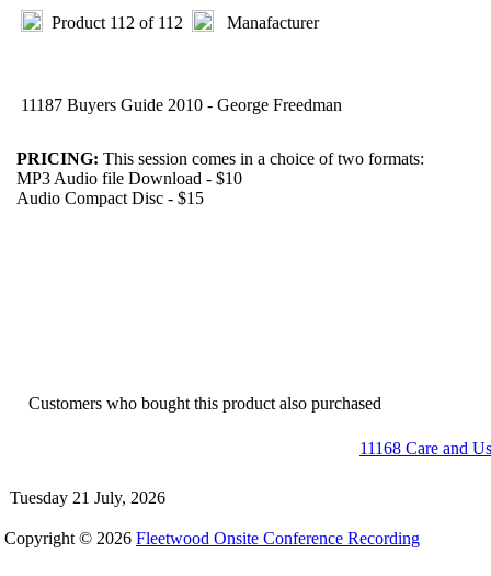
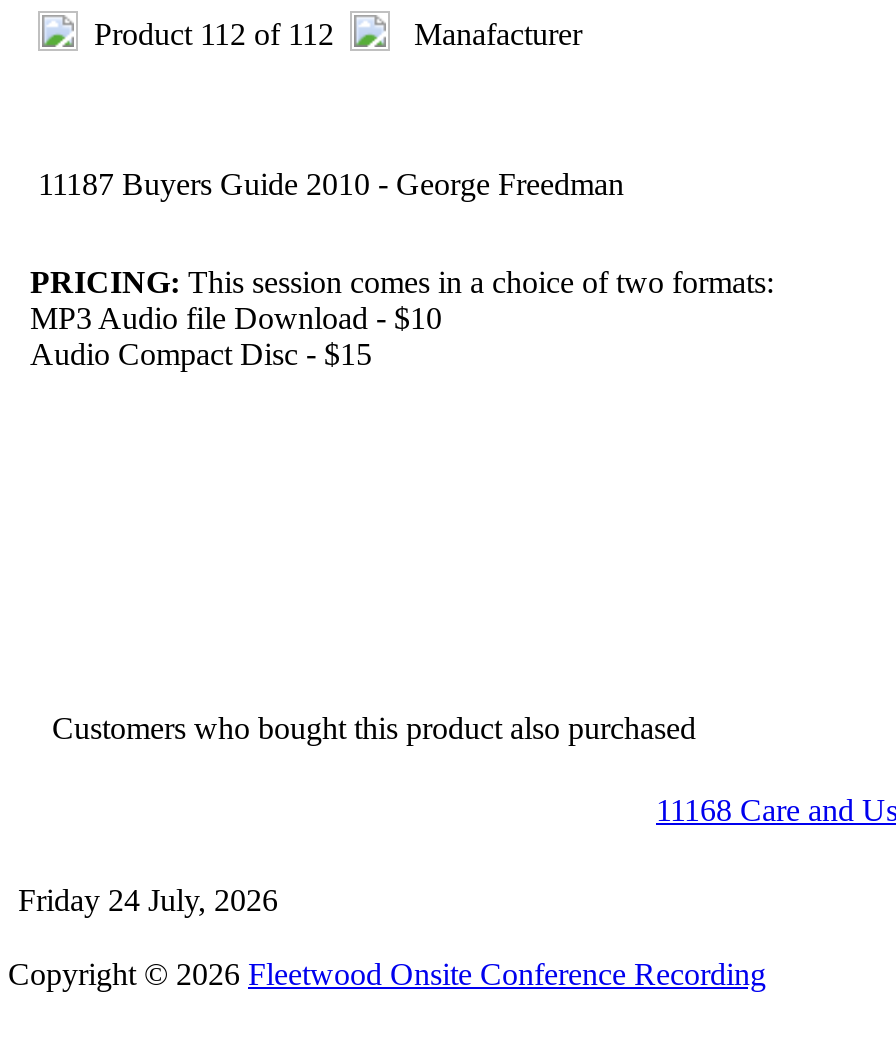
[1,488,174,507] Tuesday 21 July, 2026 -> [2,883,294,917] Friday 24 July, 2026

